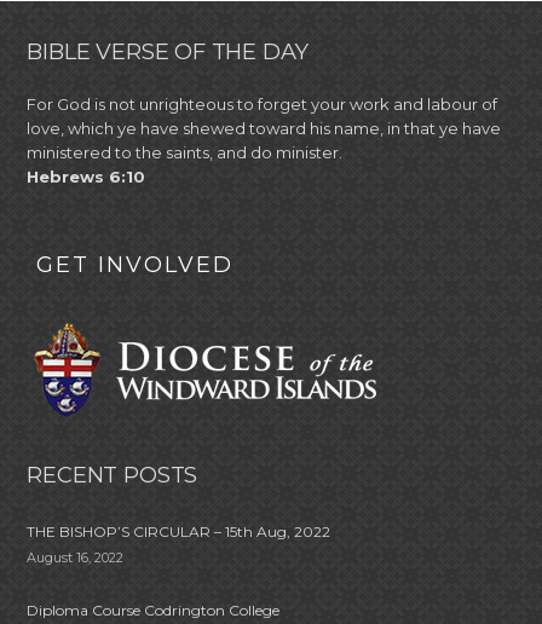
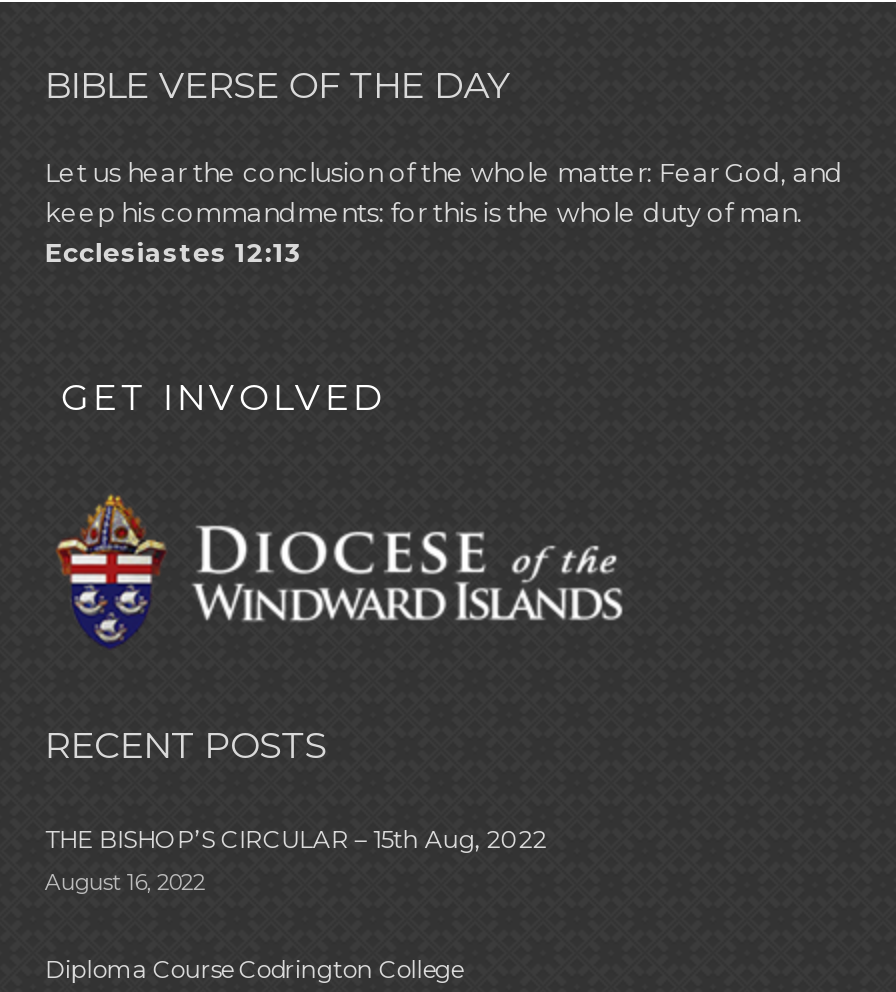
[27,94,501,186] For God is not unrighteous to forget your work and labour of | love, which ye have shewed toward his name, in that ye have | ministered to the saints, and do minister. | Hebrews 6:10 -> [45,155,843,267] Let us hear the conclusion of the whole matter: Fear God, and | keep his commandments: for this is the whole duty of man. | Ecclesiastes 12:13

